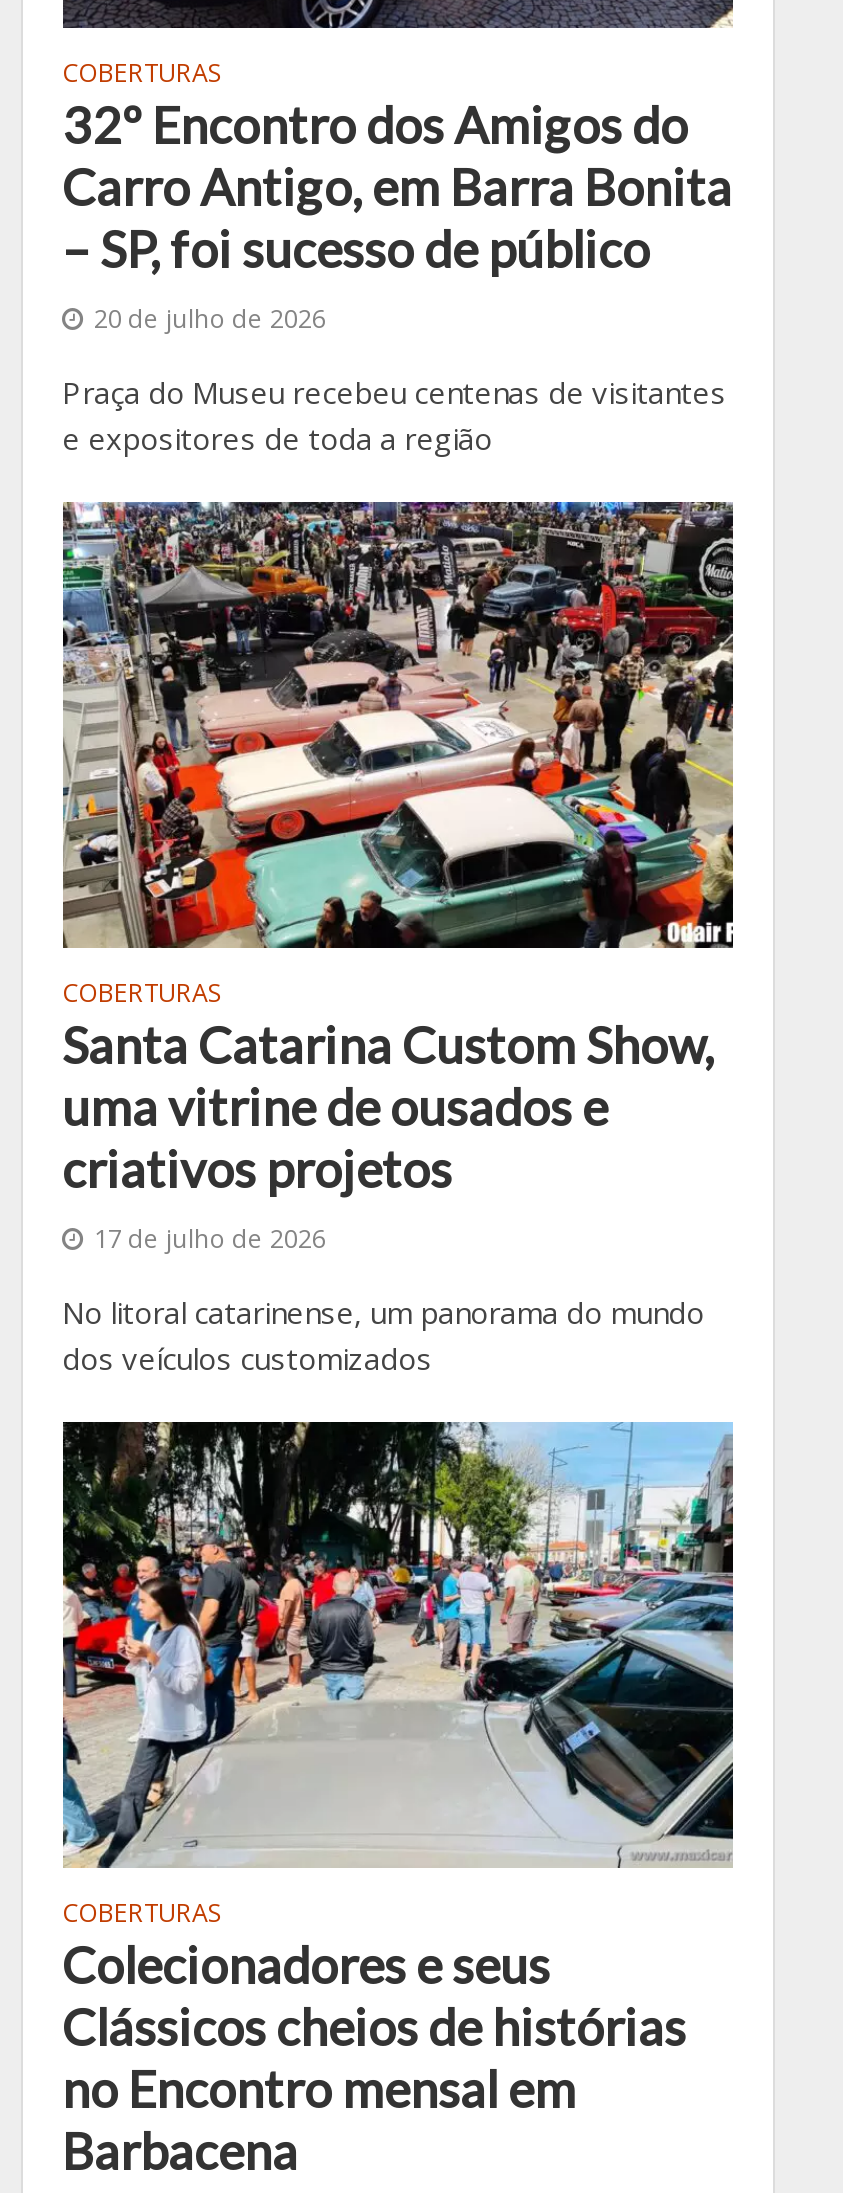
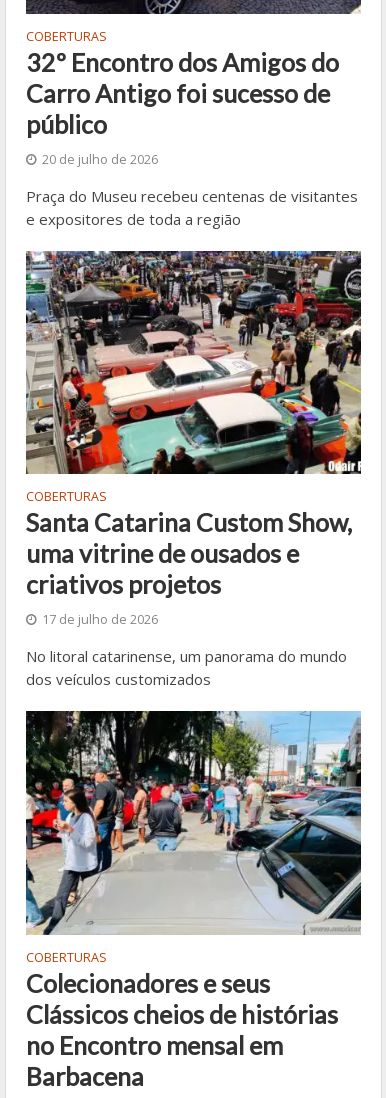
[62,156,732,278] Carro Antigo, em Barra Bonita | – SP, foi sucesso de público -> [25,78,329,139] Carro Antigo foi sucesso de | público

